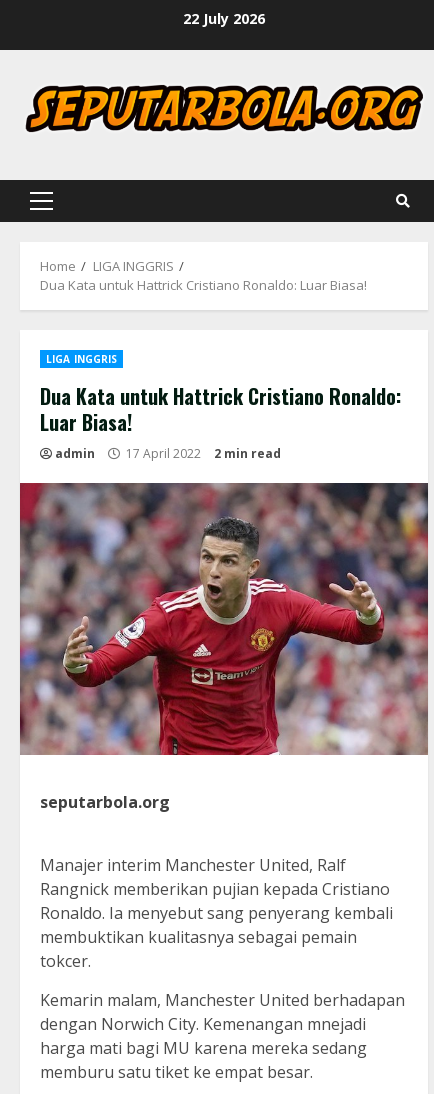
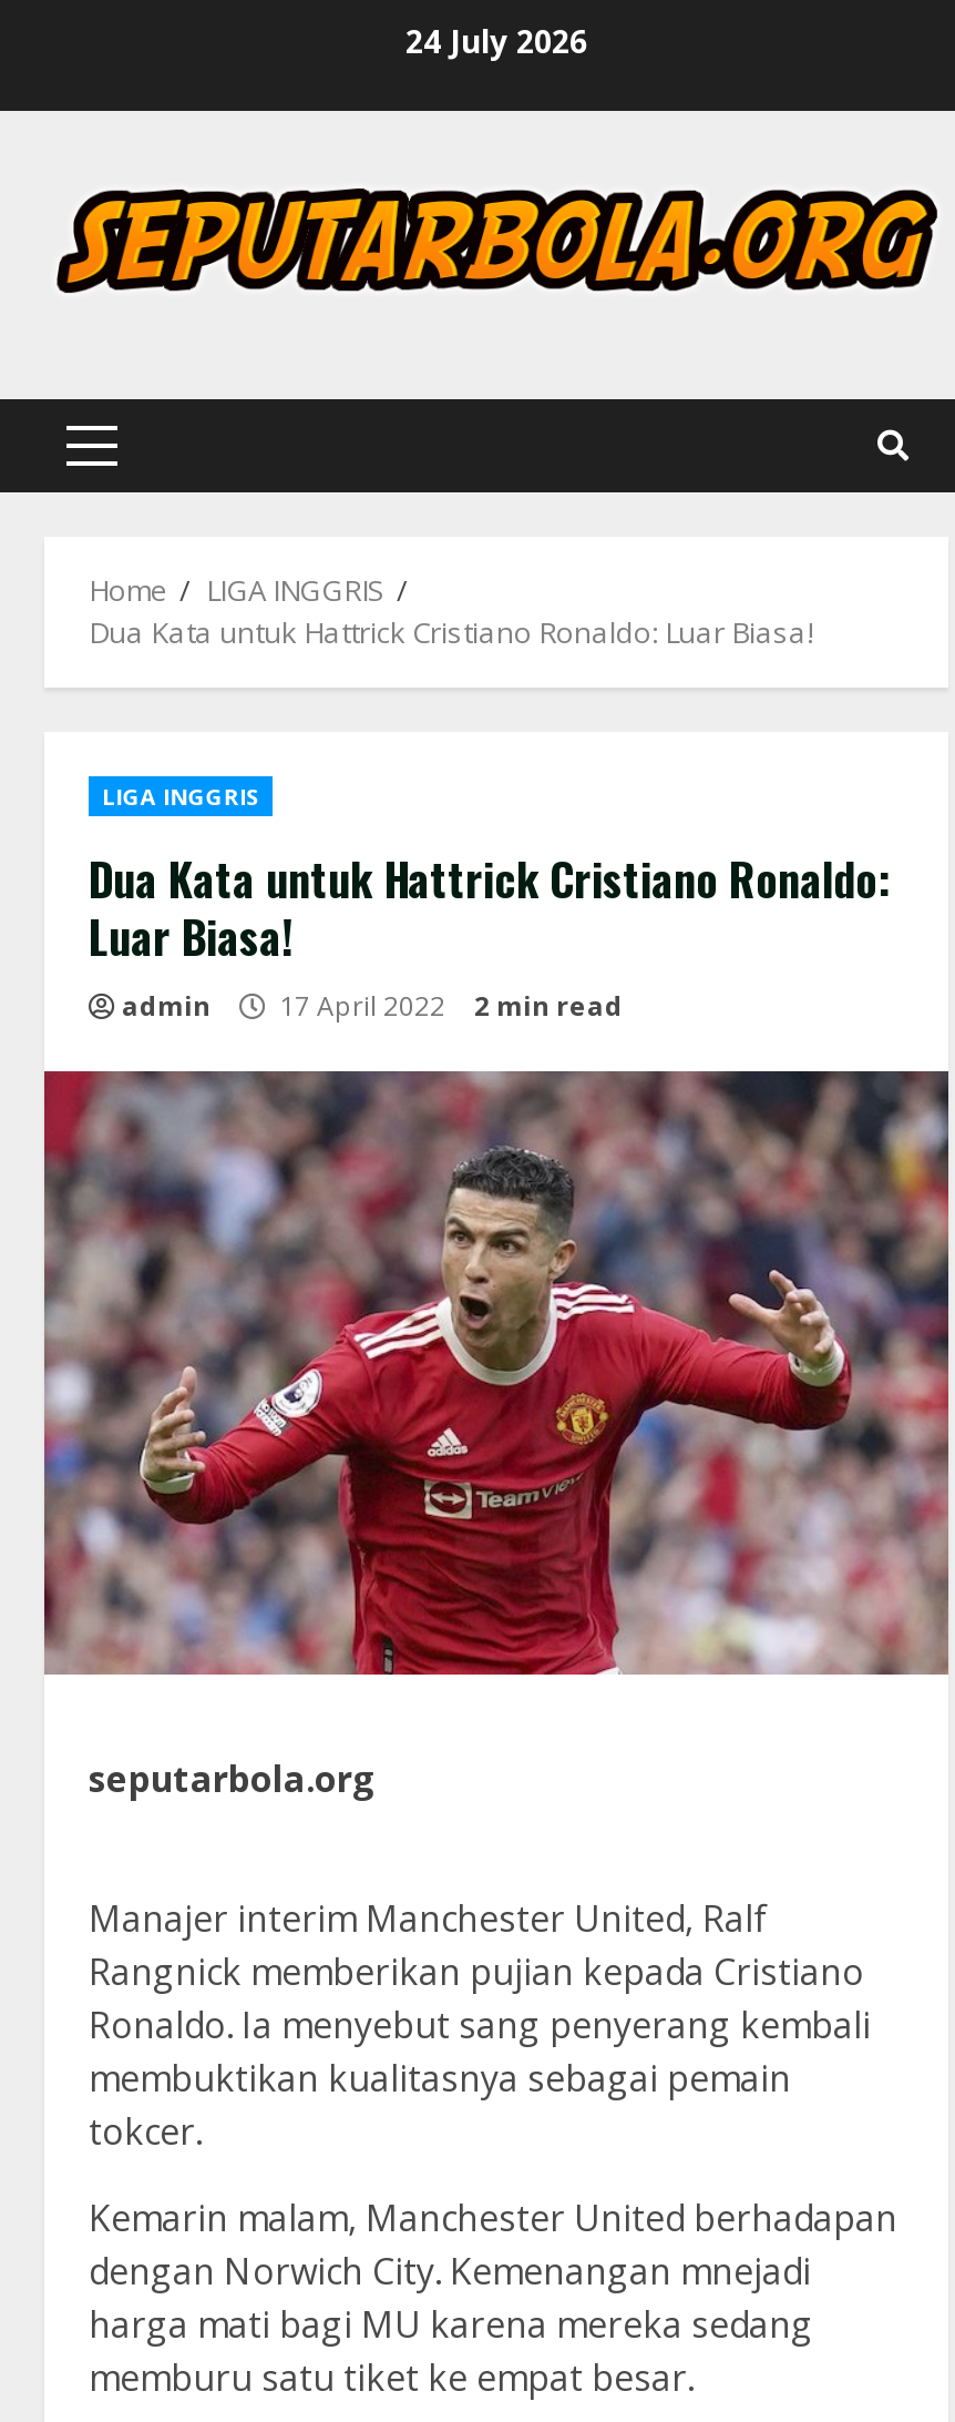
[183,8,265,27] 22 July 2026 -> [405,19,587,61] 24 July 2026

